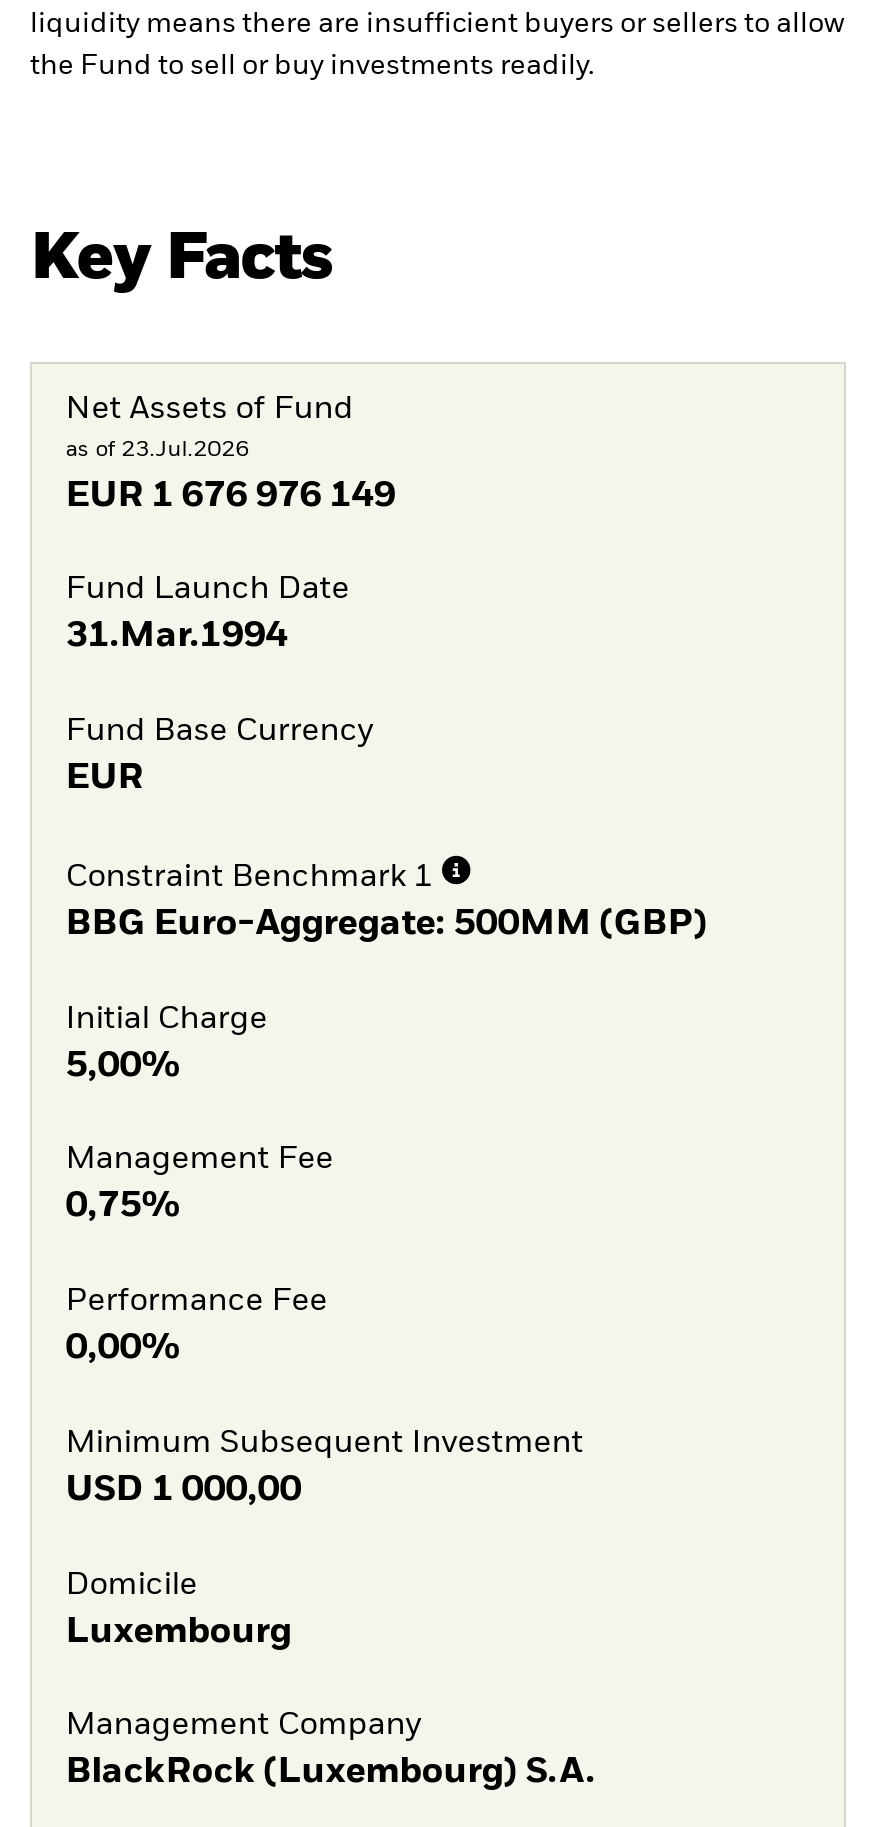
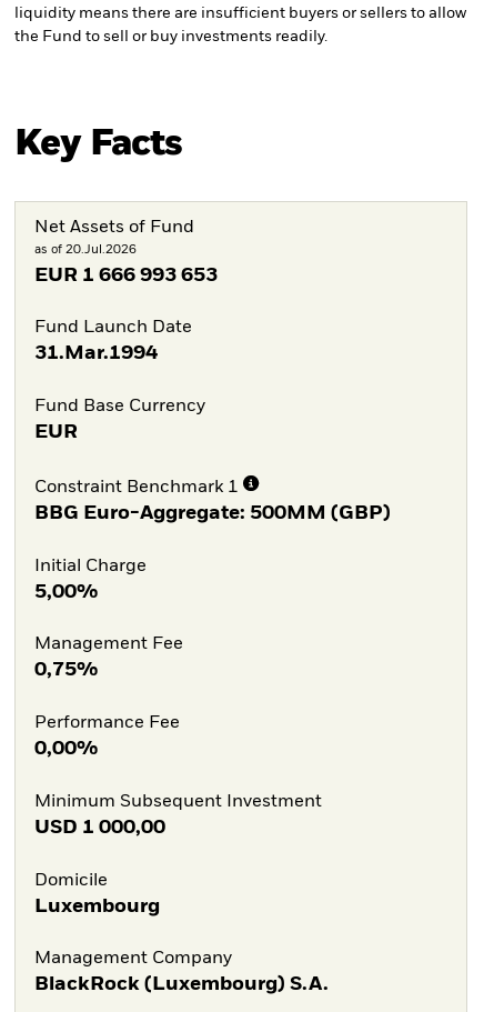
[66,437,250,459] as of 23.Jul.2026 -> [34,243,136,255] as of 20.Jul.2026
[66,477,396,513] EUR 1 676 976 149 -> [34,265,217,285] EUR 1 666 993 653

